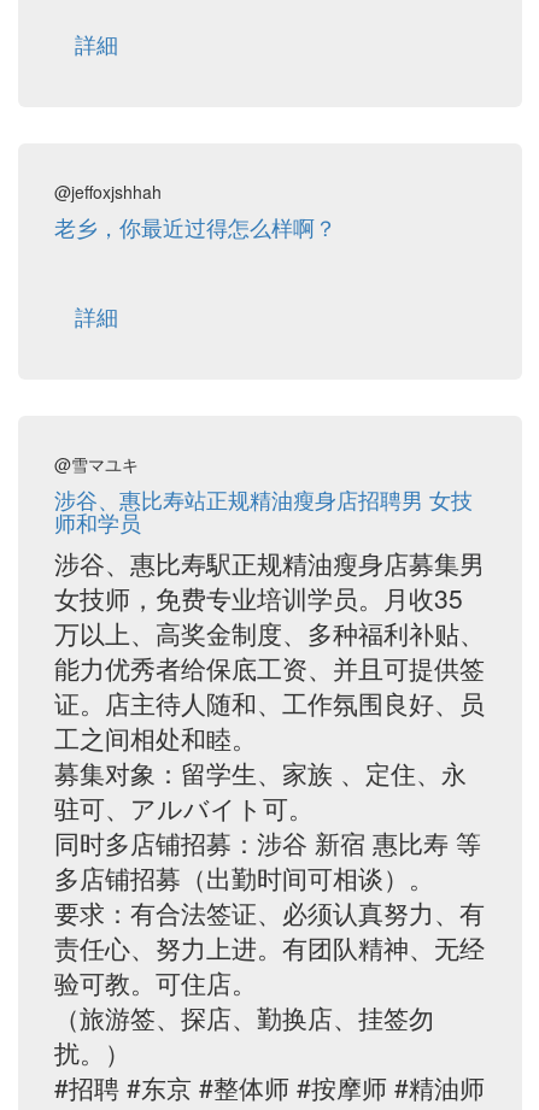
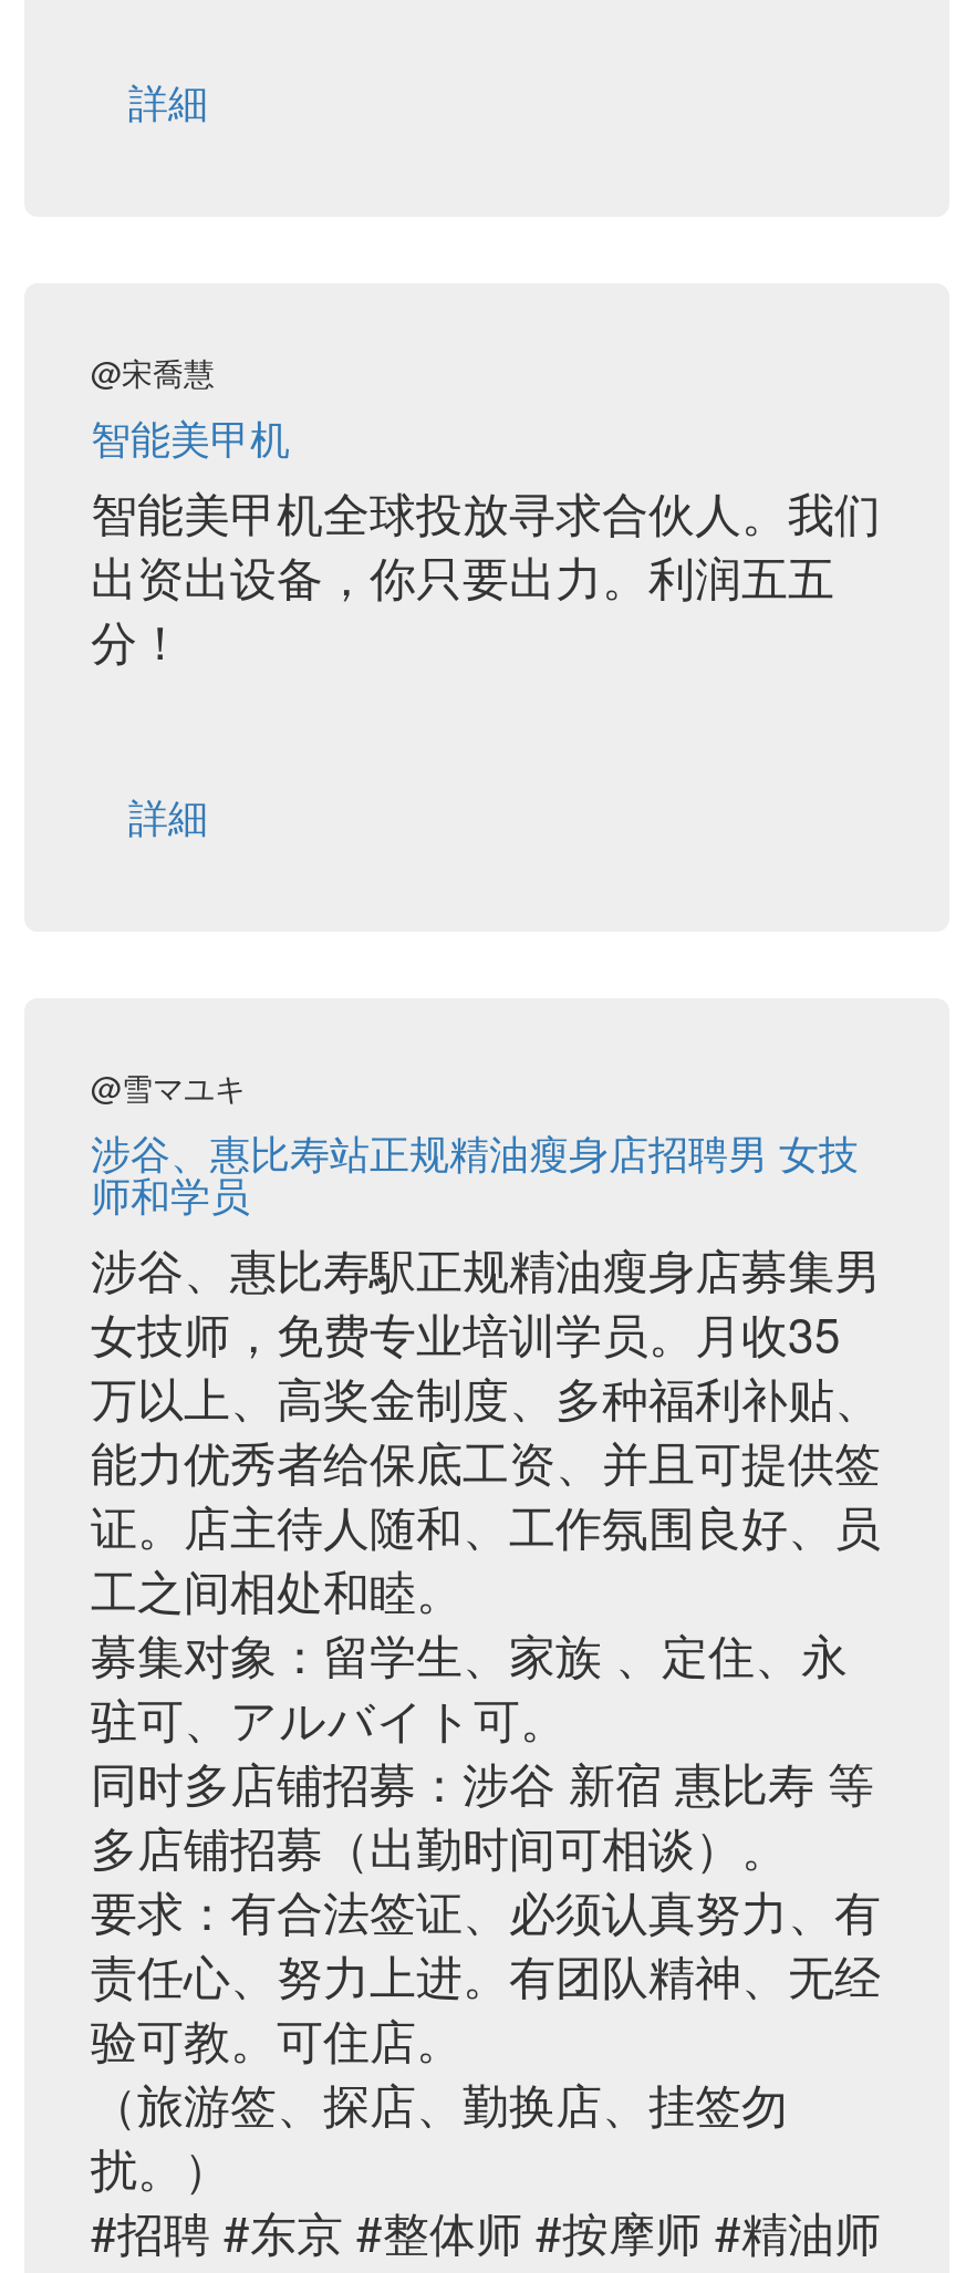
[54,180,336,242] @jeffoxjshhah | 老乡，你最近过得怎么样啊？ -> [91,350,881,673] @宋喬慧 | 智能美甲机 | 智能美甲机全球投放寻求合伙人。我们 | 出资出设备，你只要出力。利润五五 | 分！

